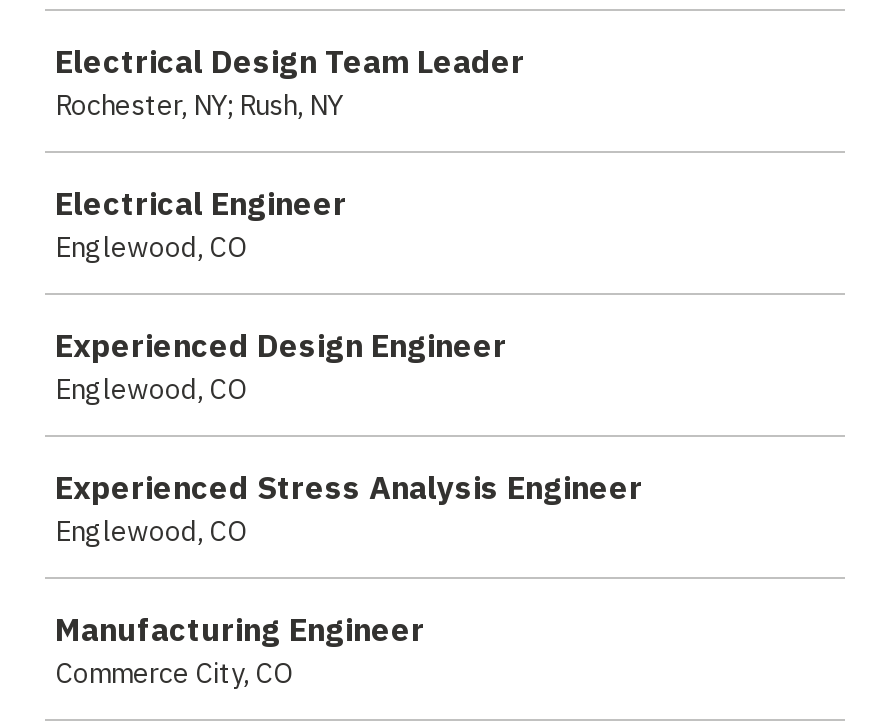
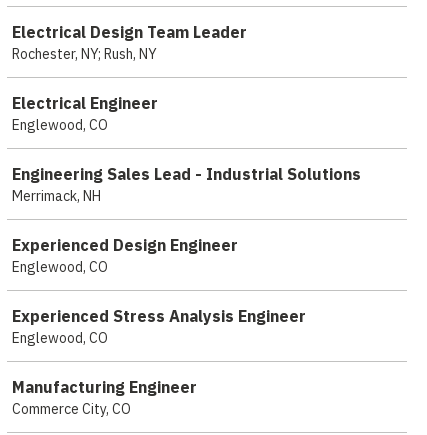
none -> [12,164,361,205] Engineering Sales Lead - Industrial Solutions | Merrimack, NH

